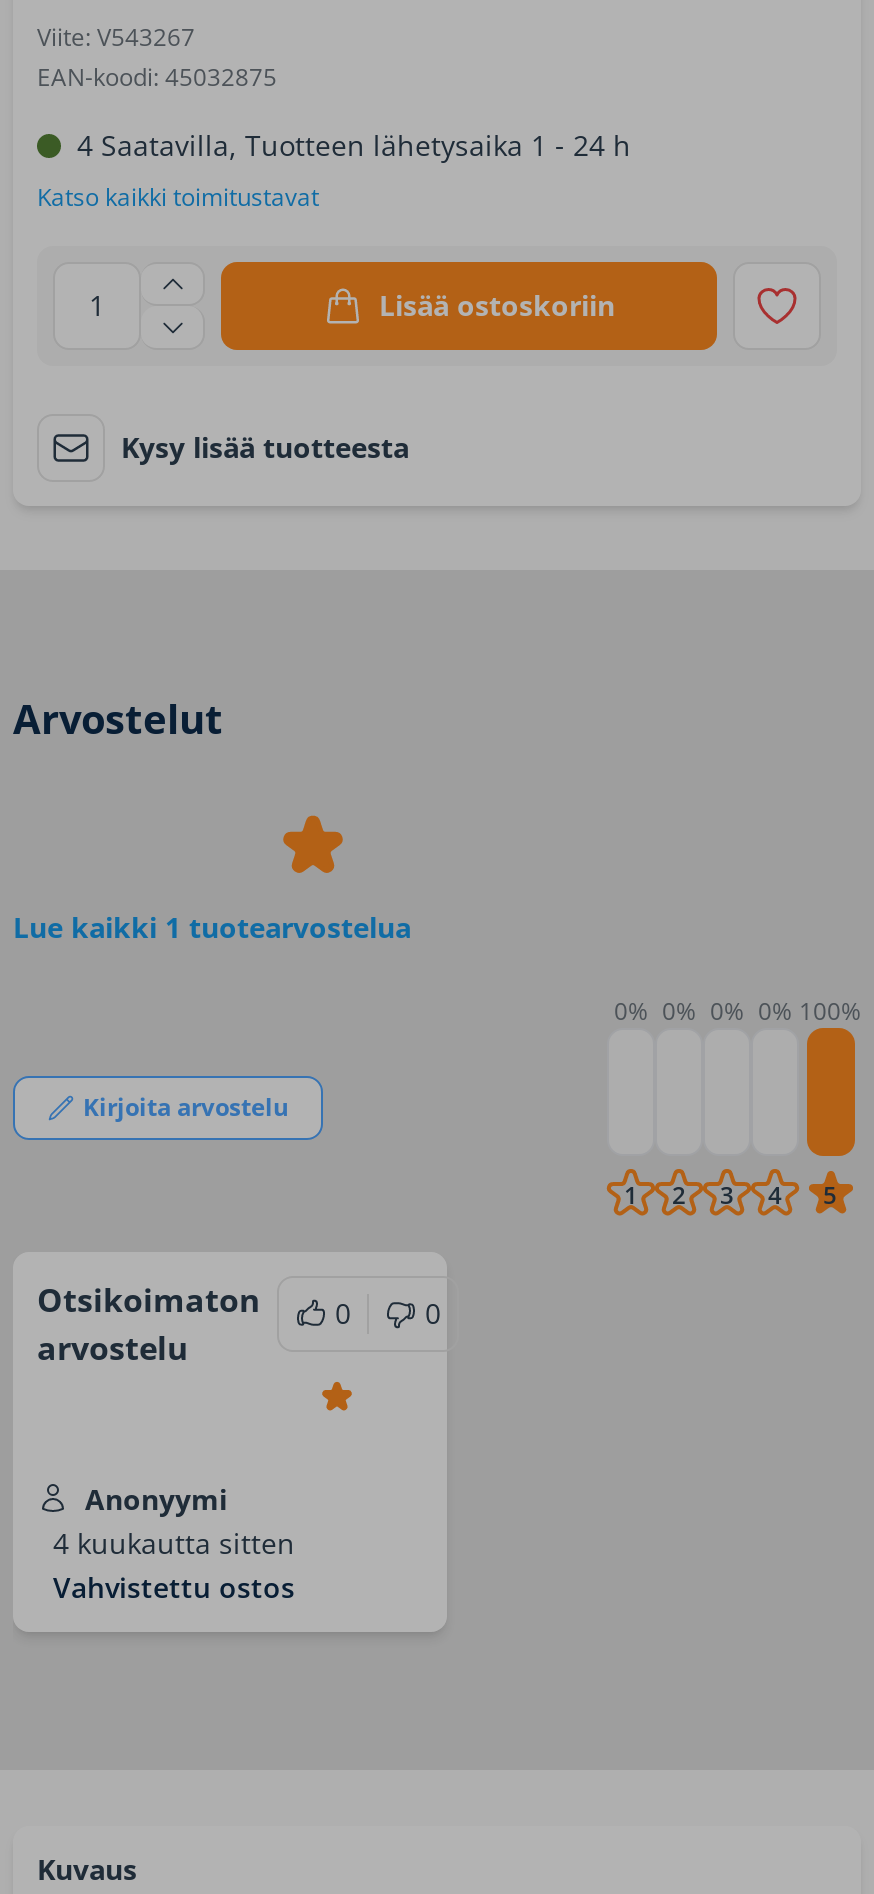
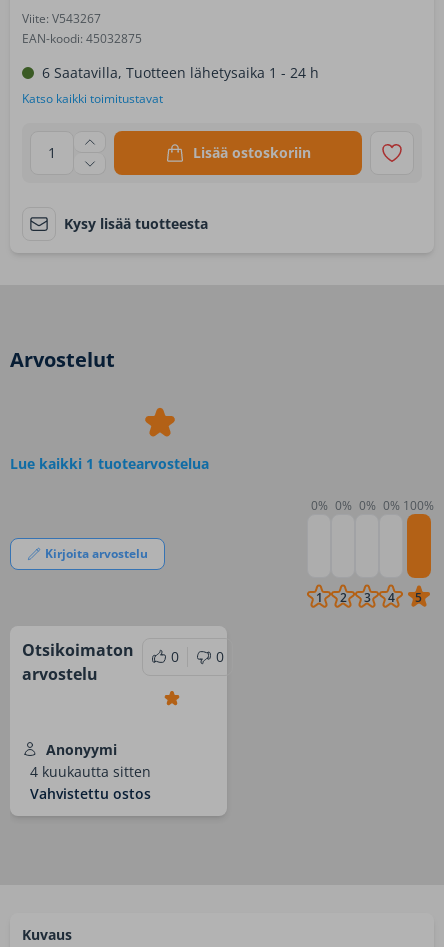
[77,126,631,164] 4 Saatavilla, Tuotteen lähetysaika 1 - 24 h -> [42,63,319,82] 6 Saatavilla, Tuotteen lähetysaika 1 - 24 h

